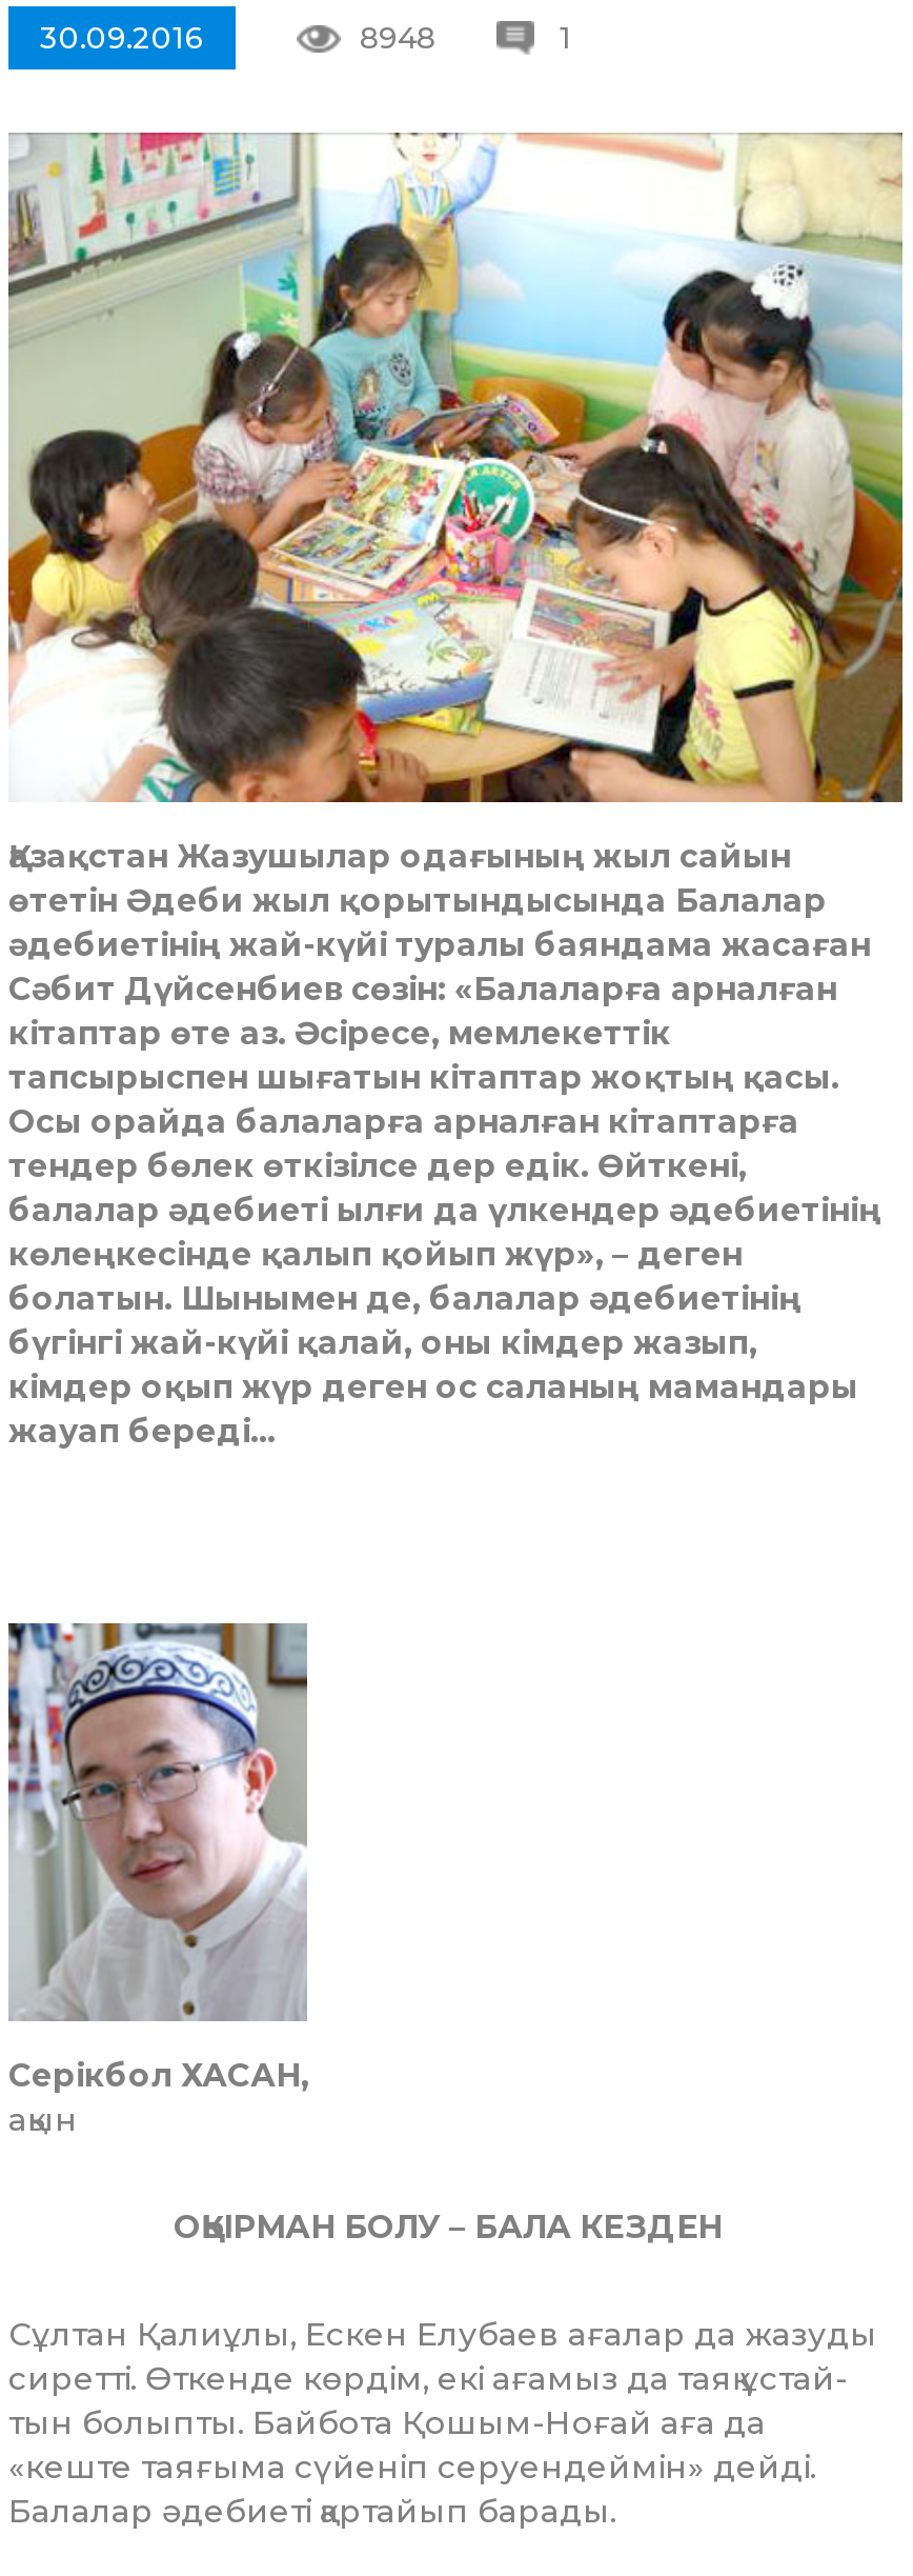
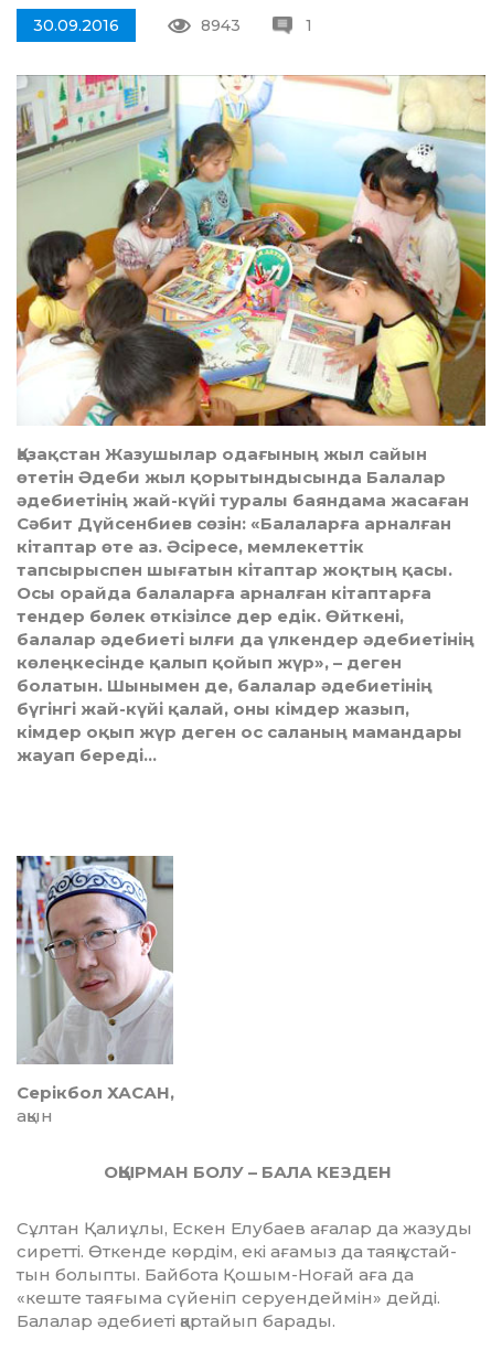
[360,20,435,58] 8948 -> [201,16,241,36] 8943

